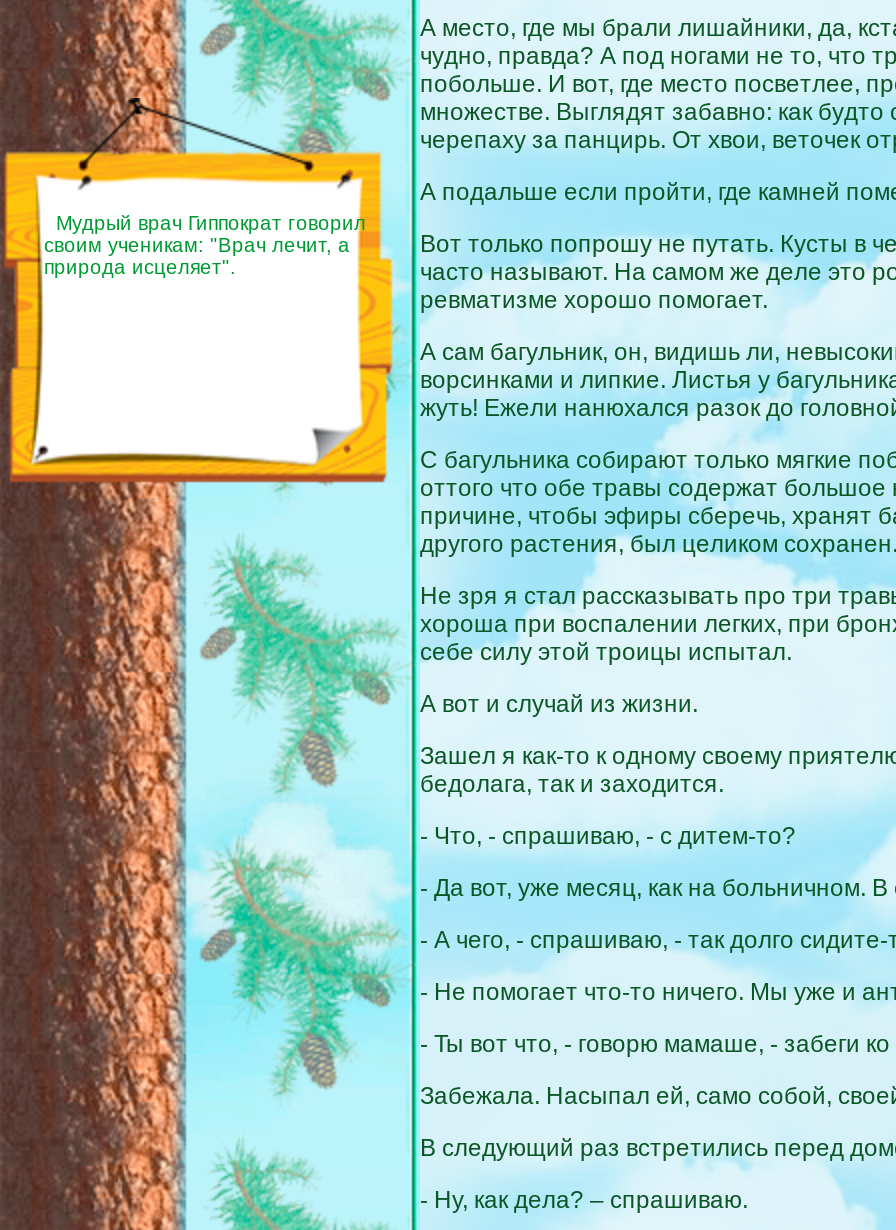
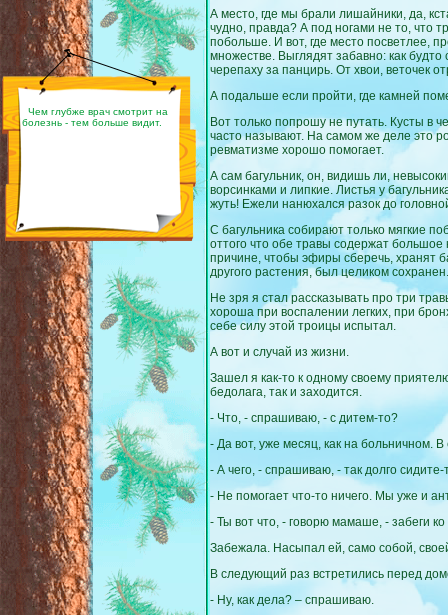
[44,212,366,278] Мудрый врач Гиппократ говорил | своим ученикам: "Врач лечит, а | природа исцеляет". -> [22,106,168,128] Чем глубже врач смотрит на | болезнь - тем больше видит.

